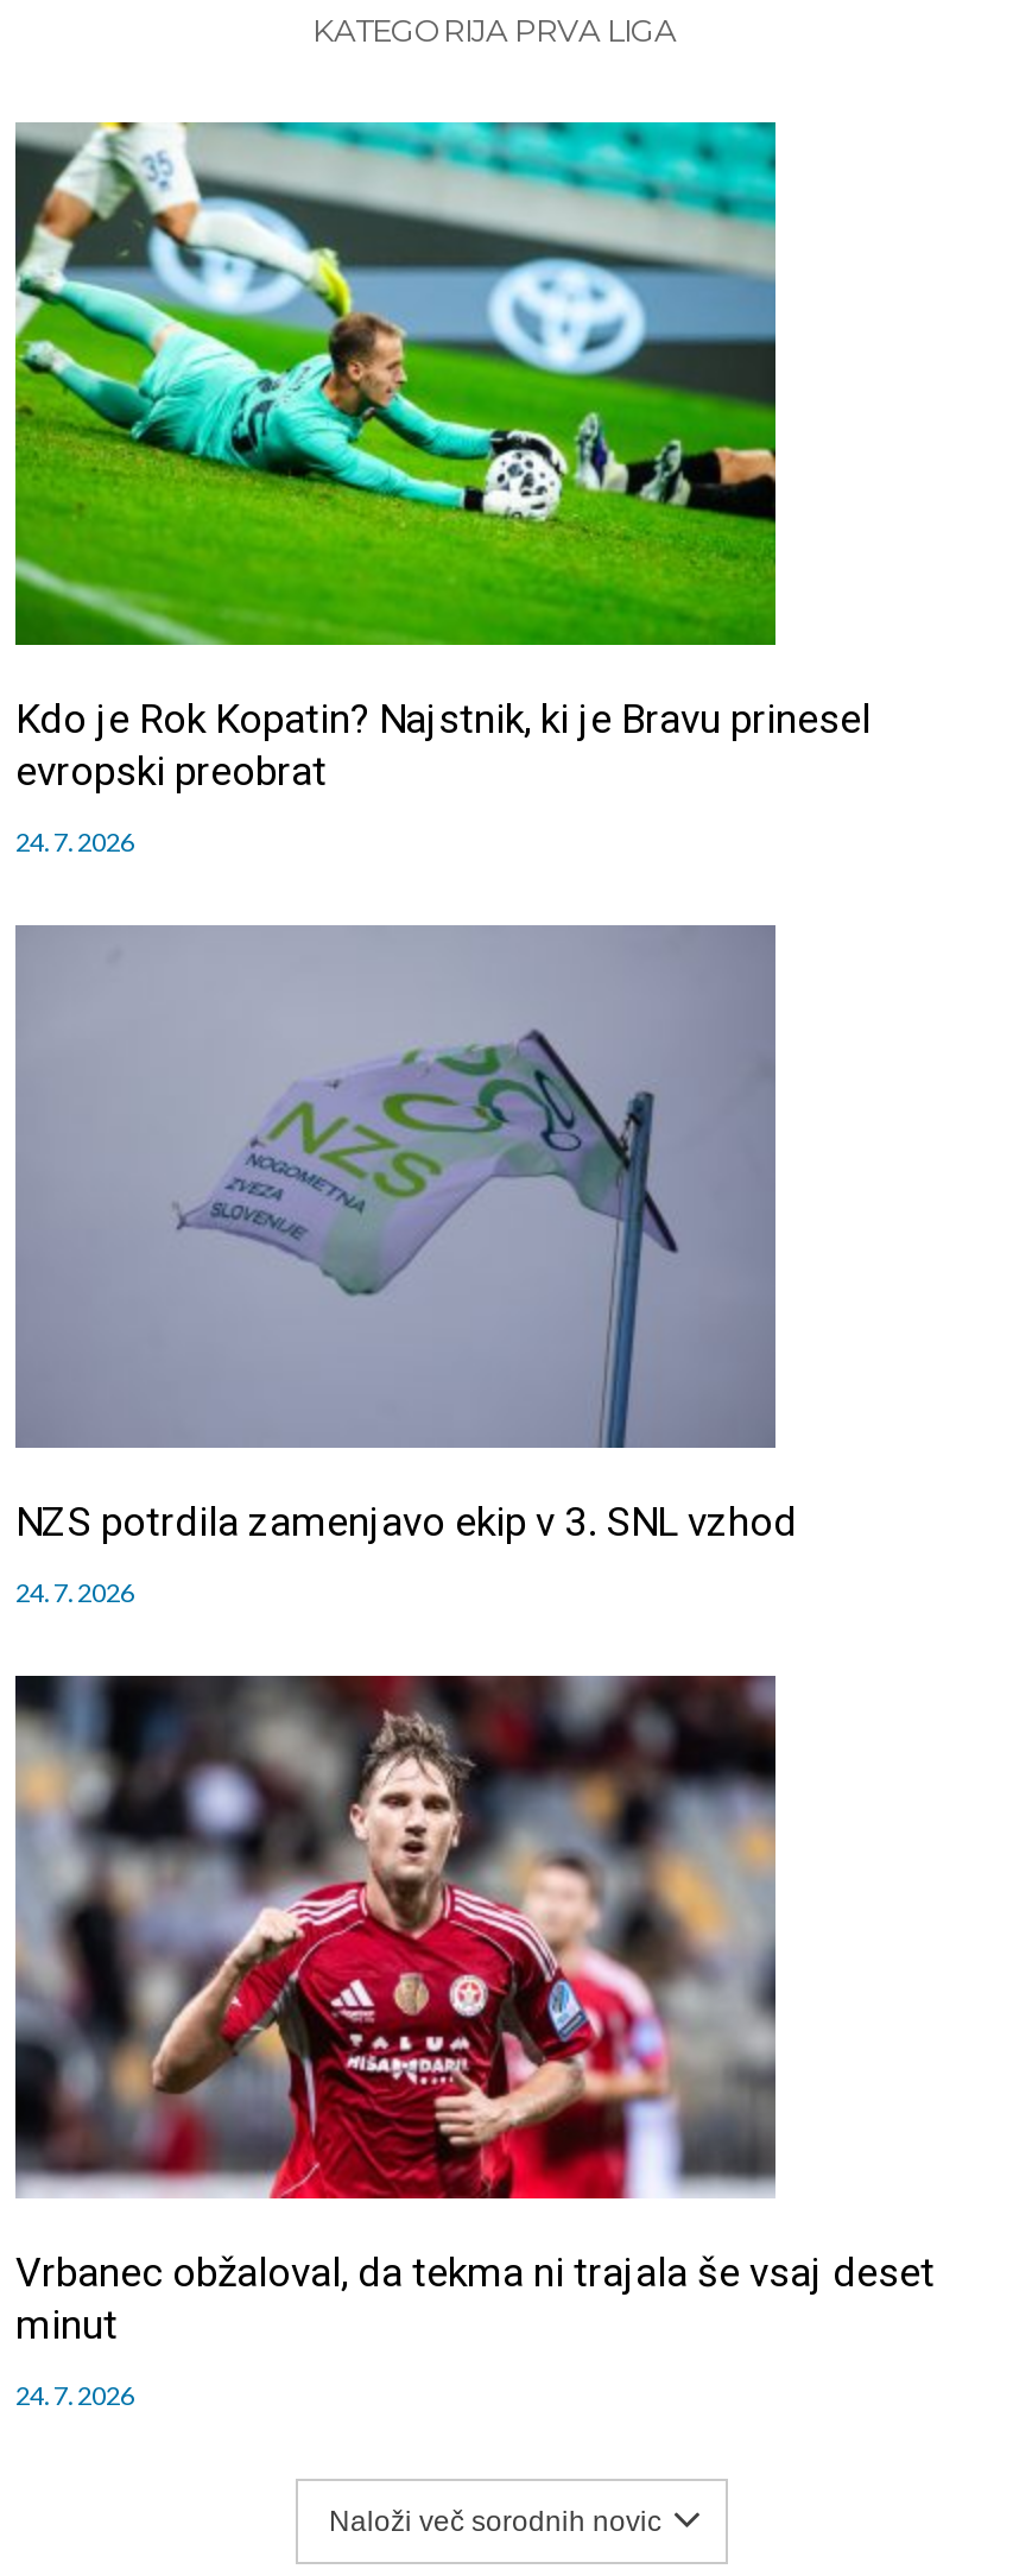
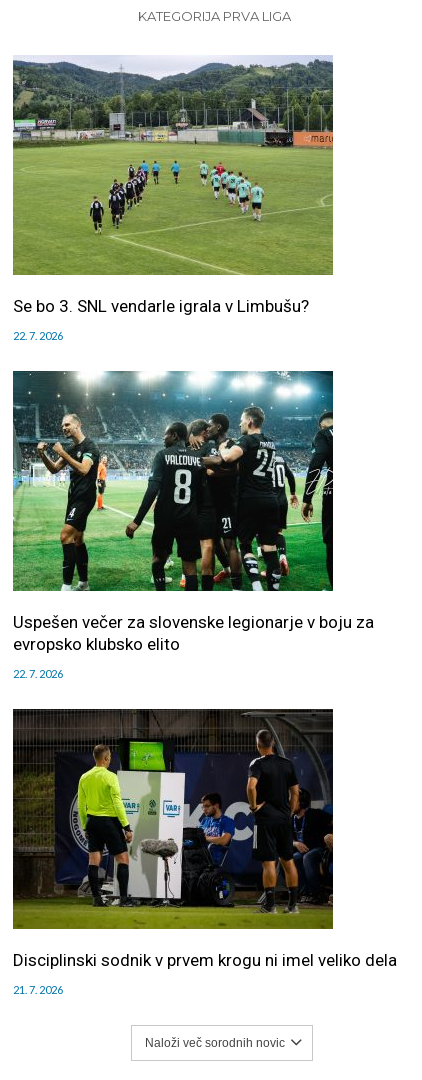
[13,120,870,794] [image] | Kdo je Rok Kopatin? Najstnik, ki je Bravu prinesel | evropski preobrat -> [12,55,334,316] [image] | Se bo 3. SNL vendarle igrala v Limbušu?
[15,825,134,856] 24. 7. 2026 -> [13,329,63,342] 22. 7. 2026
[15,925,797,1545] [image] | NZS potrdila zamenjavo ekip v 3. SNL vzhod -> [12,370,374,654] [image] | Uspešen večer za slovenske legionarje v boju za | evropsko klubsko elito
[15,1576,134,1607] 24. 7. 2026 -> [13,667,63,680] 22. 7. 2026
[13,1676,935,2348] [image] | Vrbanec obžaloval, da tekma ni trajala še vsaj deset | minut -> [12,708,397,970] [image] | Disciplinski sodnik v prvem krogu ni imel veliko dela
[15,2379,134,2410] 24. 7. 2026 -> [13,983,63,996] 21. 7. 2026

